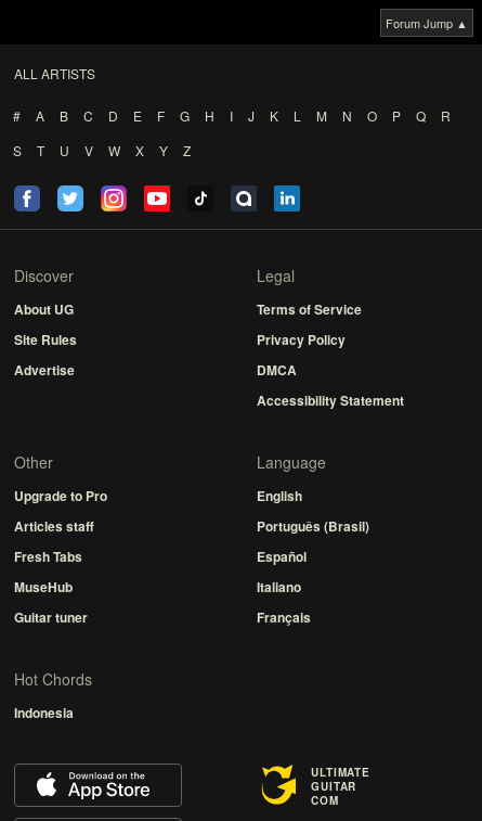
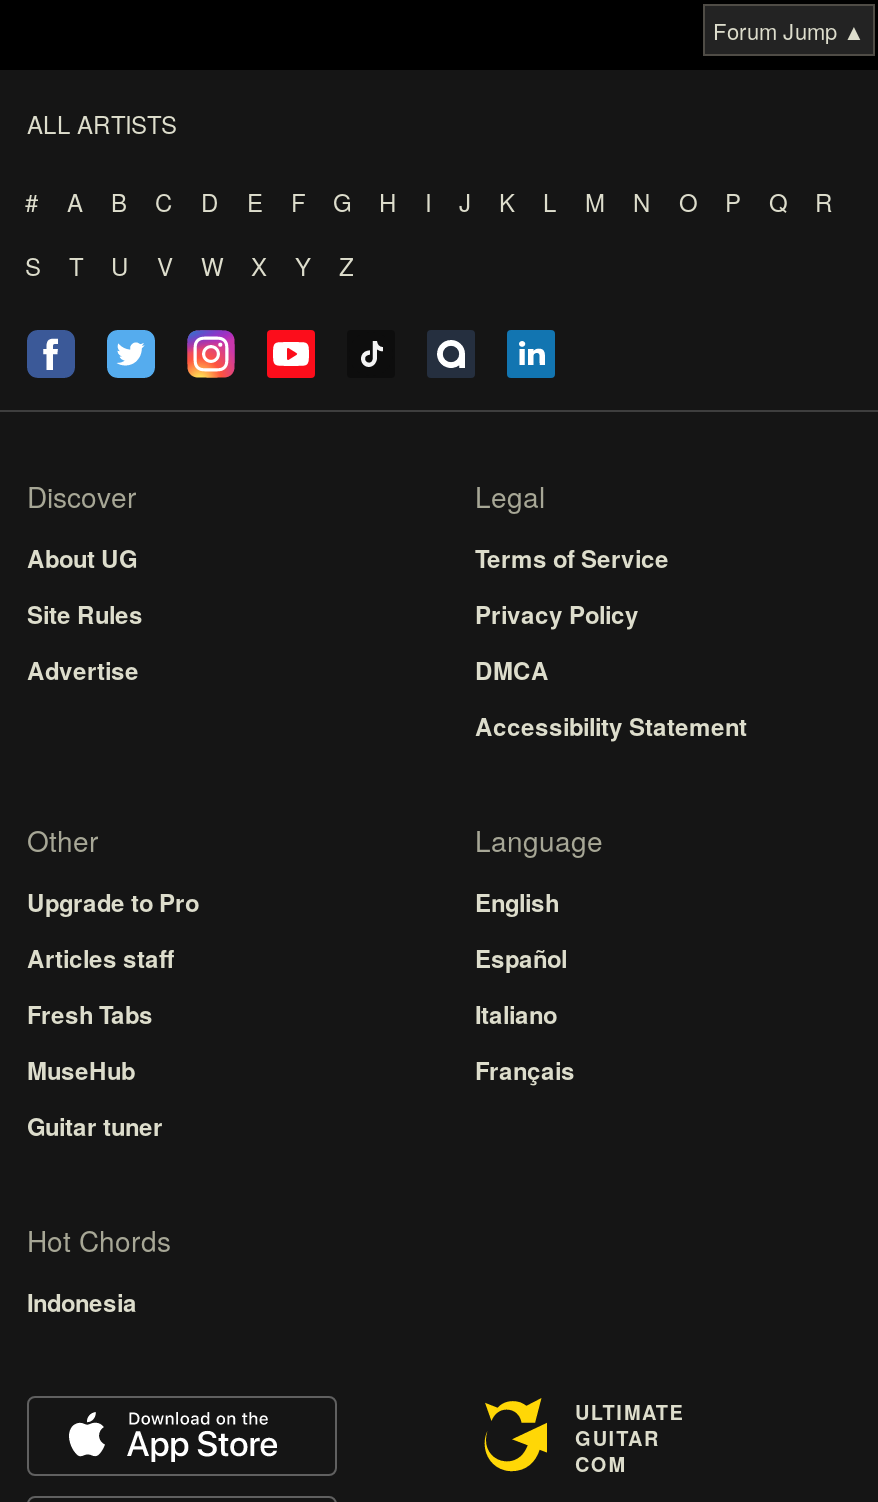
[257,516,369,536] Português (Brasil) -> none
moved [257,547,311,627] -> [475,940,575,1088]: Español | Italiano | Français

